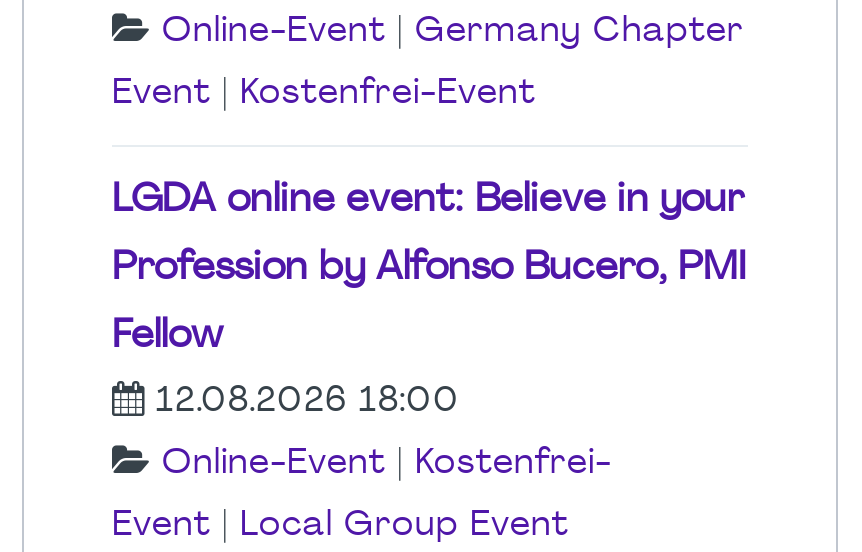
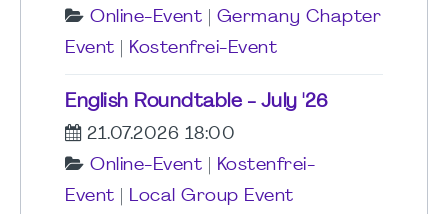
[112,181,747,419] LGDA online event: Believe in your | Profession by Alfonso Bucero, PMI | Fellow | 12.08.2026 18:00 -> [65,92,328,143] English Roundtable - July '26 | 21.07.2026 18:00

